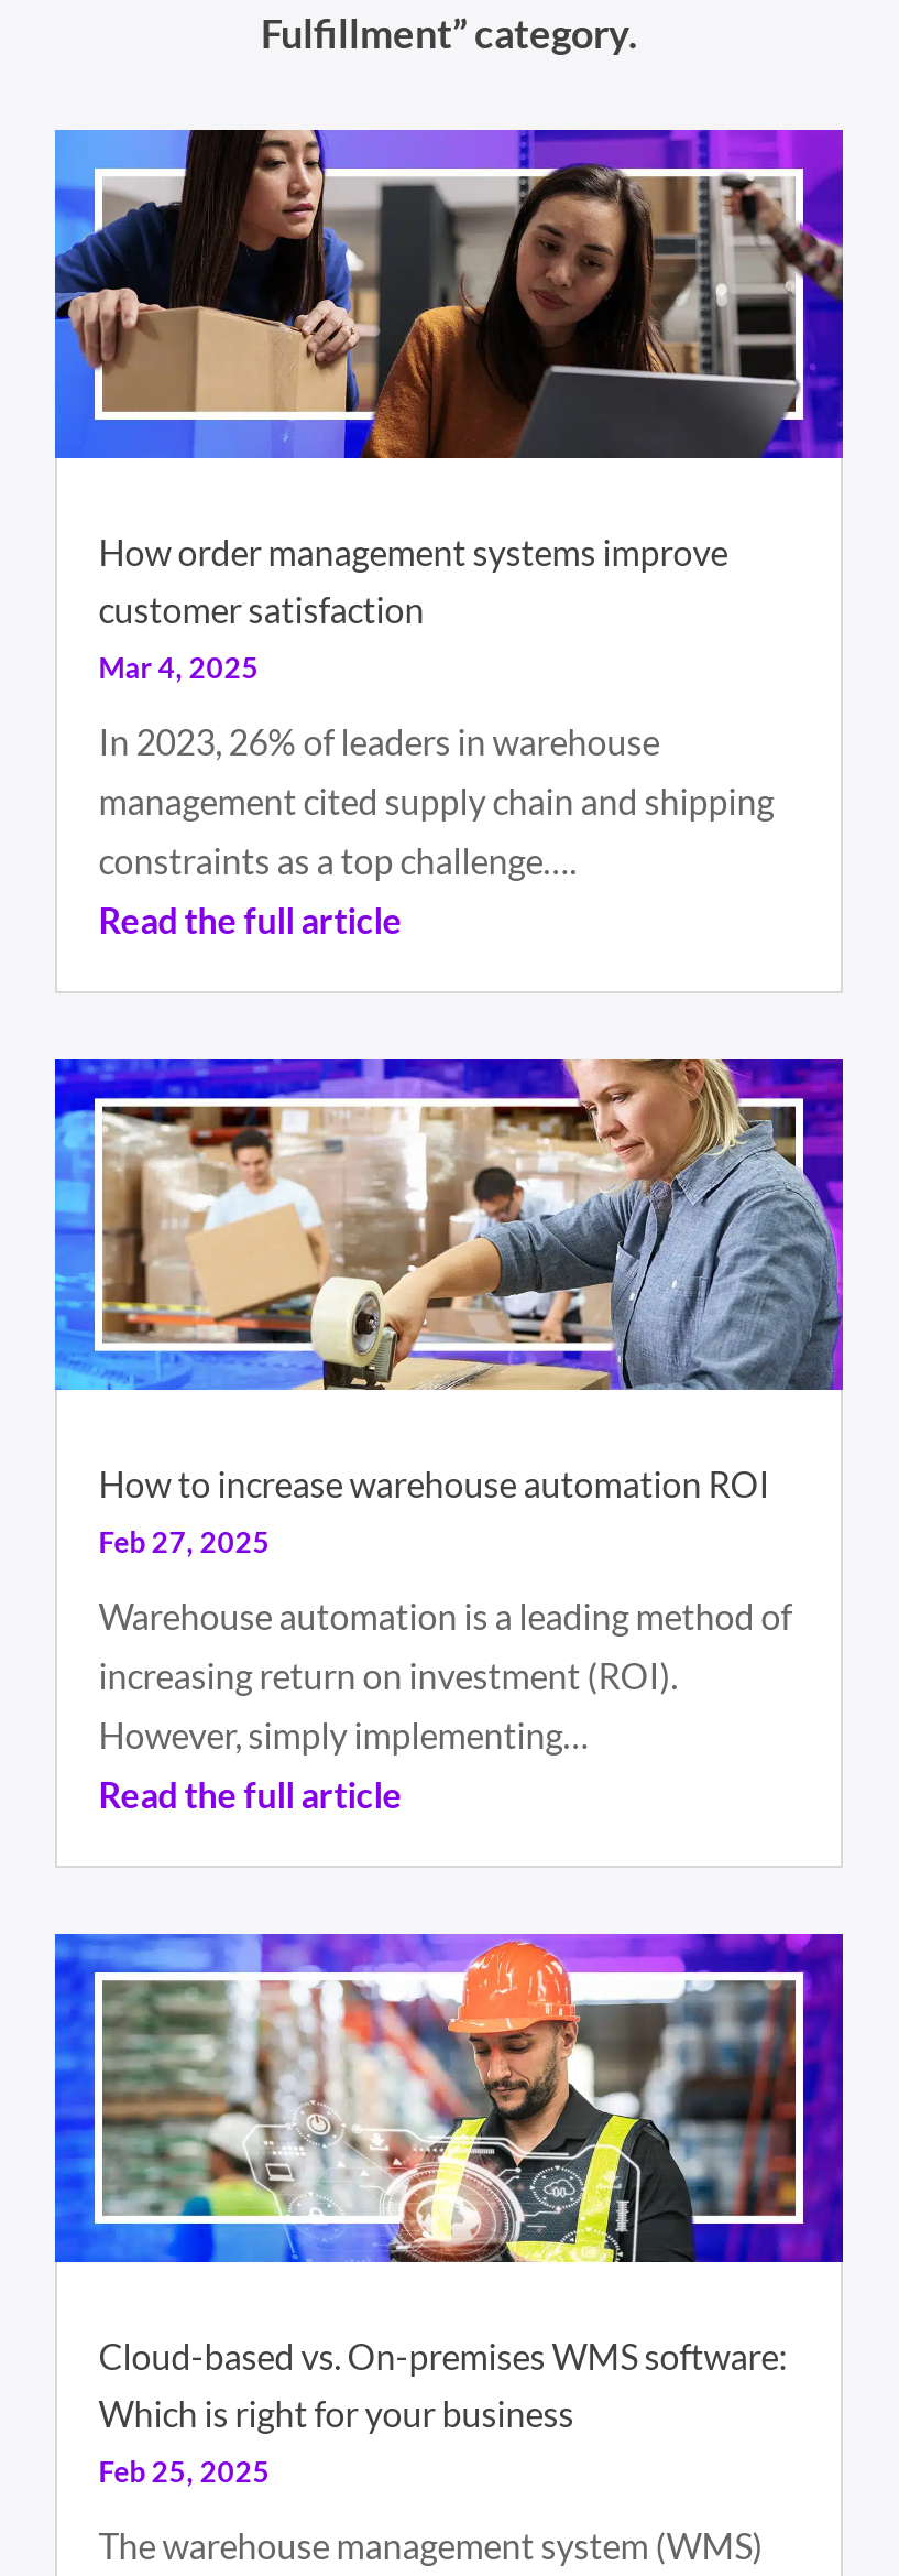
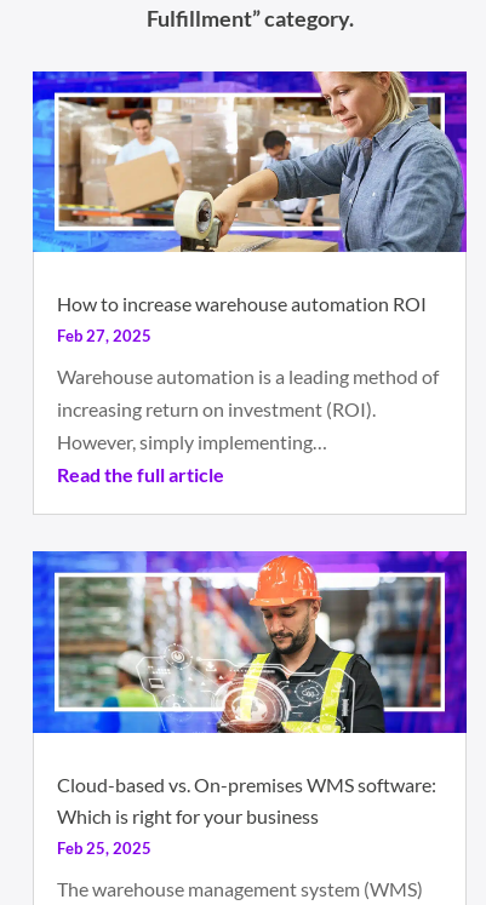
[53,128,845,941] [image] | How order management systems improve | customer satisfaction | Mar 4, 2025 | In 2023, 26% of leaders in warehouse | management cited supply chain and shipping | constraints as a top challenge…. | Read the full article -> none

